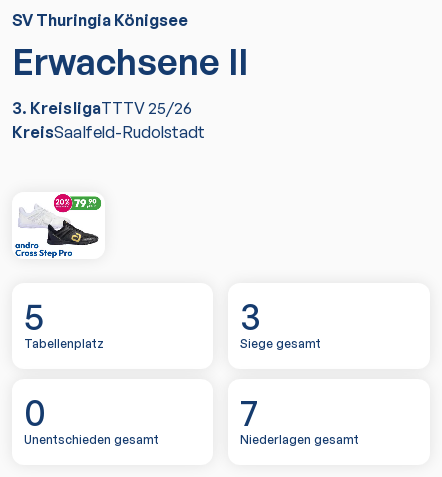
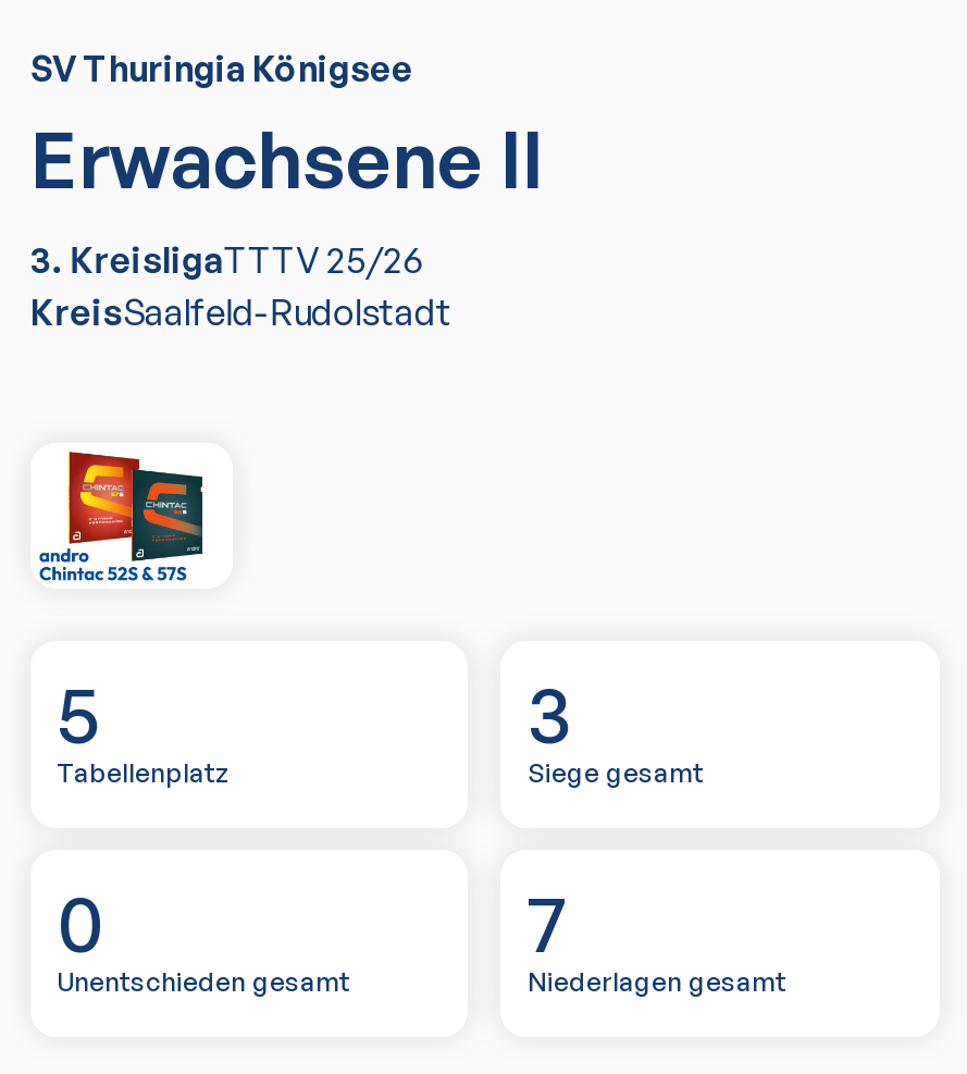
[17,193,102,259] [image] -> [44,447,224,584] [image]

